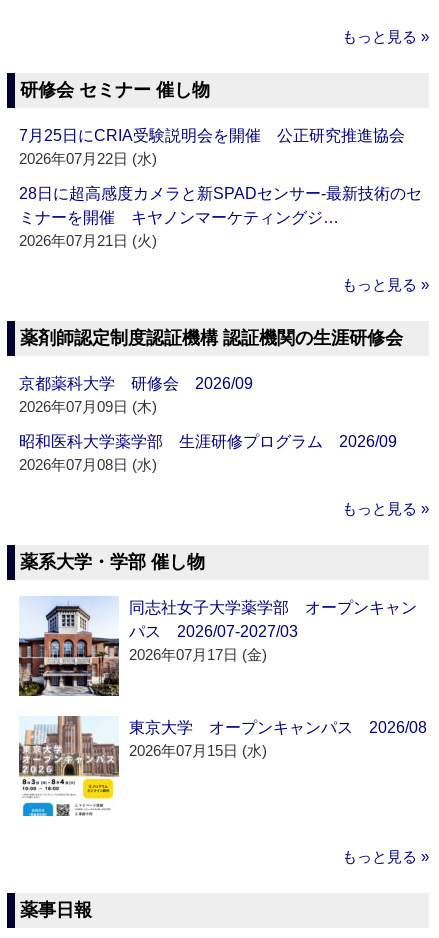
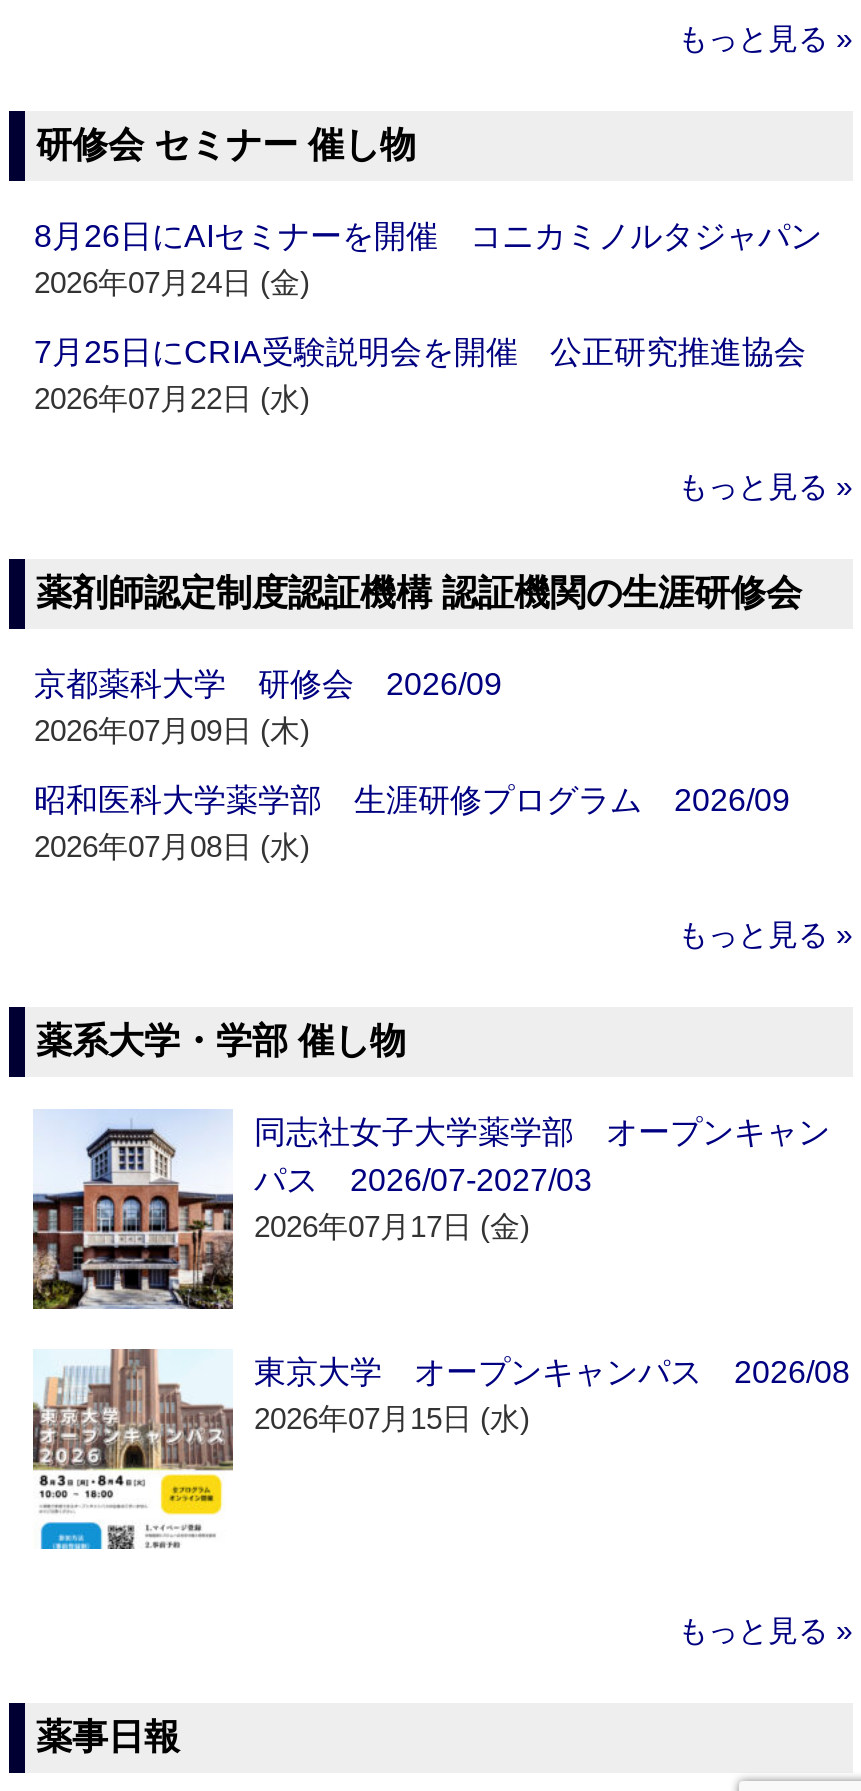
none -> [34,220,822,300] 8月26日にAIセミナーを開催 コニカミノルタジャパン | 2026年07月24日 (金)
moved [19,127,405,167] -> [34,336,806,416]: 7月25日にCRIA受験説明会を開催 公正研究推進協会 | 2026年07月22日 (水)
[19,185,422,249] 28日に超高感度カメラと新SPADセンサー‐最新技術のセ | ミナーを開催 キヤノンマーケティングジ… | 2026年07月21日 (火) -> none

